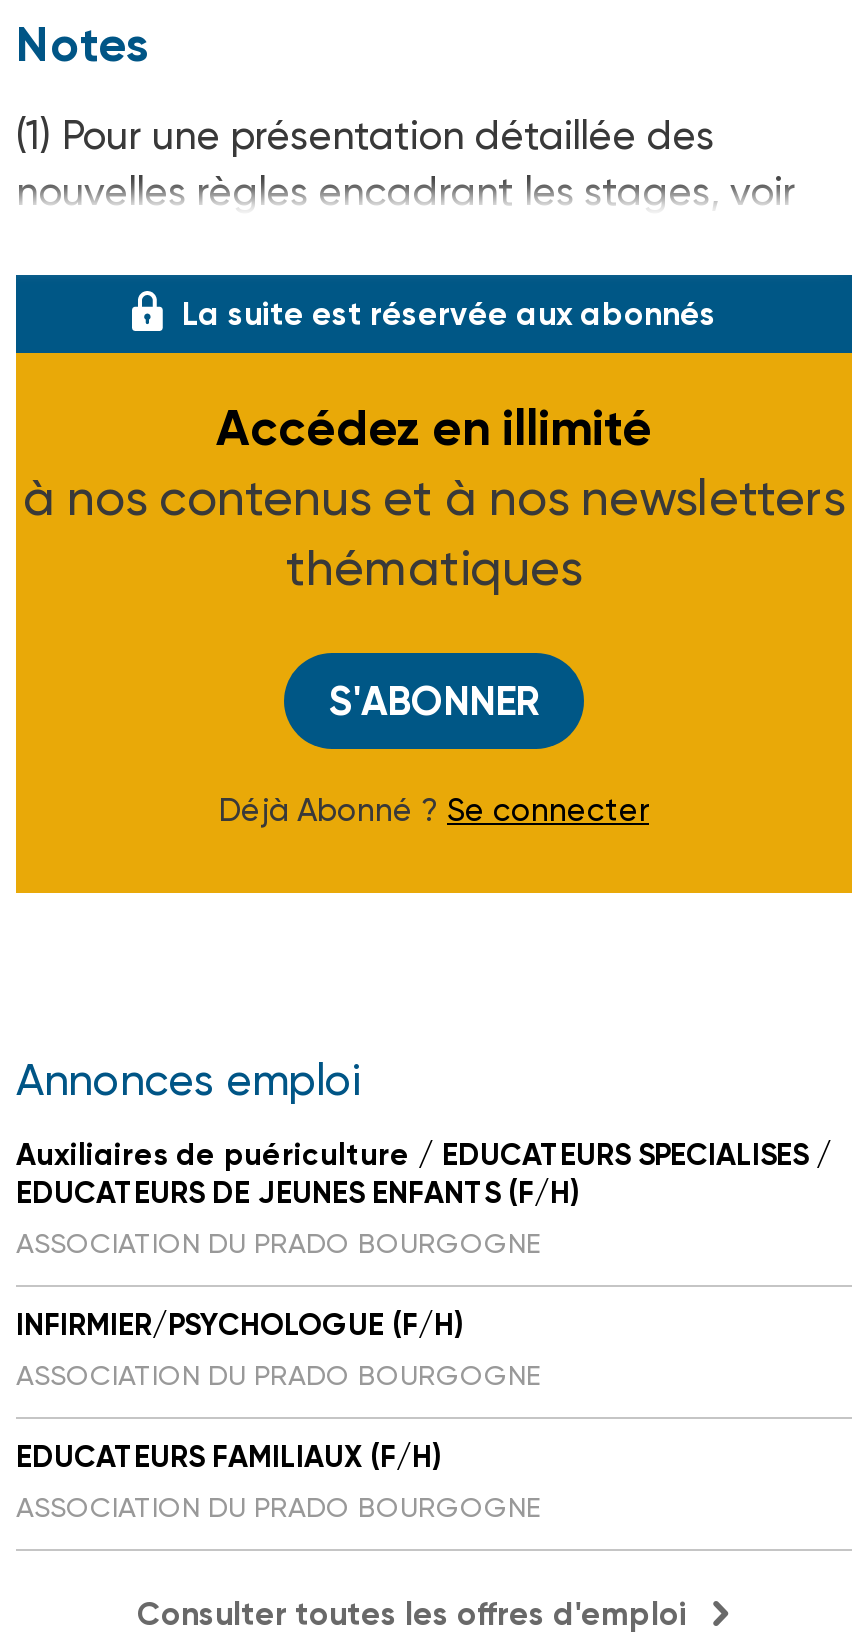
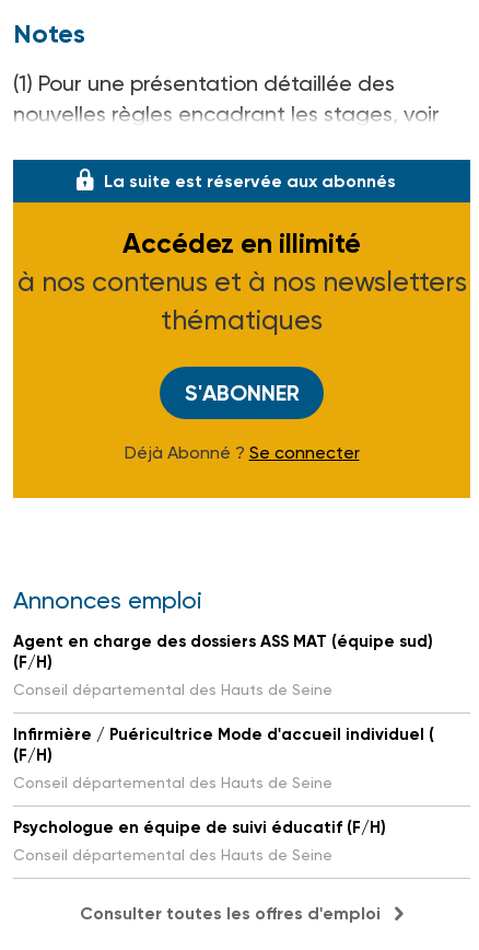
[16,1137,832,1259] Auxiliaires de puériculture / EDUCATEURS SPECIALISES / | EDUCATEURS DE JEUNES ENFANTS (F/H) | ASSOCIATION DU PRADO BOURGOGNE -> [13,632,433,698] Agent en charge des dossiers ASS MAT (équipe sud) | (F/H) | Conseil départemental des Hauts de Seine
[16,1307,540,1391] INFIRMIER/PSYCHOLOGUE (F/H) | ASSOCIATION DU PRADO BOURGOGNE -> [13,725,434,791] Infirmière / Puéricultrice Mode d'accueil individuel ( | (F/H) | Conseil départemental des Hauts de Seine
[16,1439,540,1523] EDUCATEURS FAMILIAUX (F/H) | ASSOCIATION DU PRADO BOURGOGNE -> [13,818,386,864] Psychologue en équipe de suivi éducatif (F/H) | Conseil départemental des Hauts de Seine

